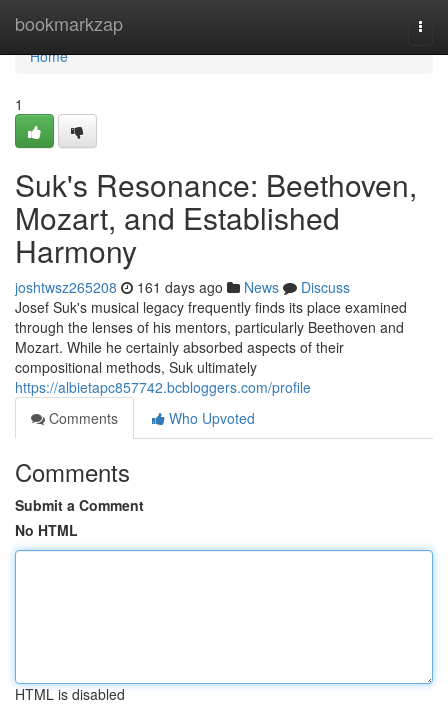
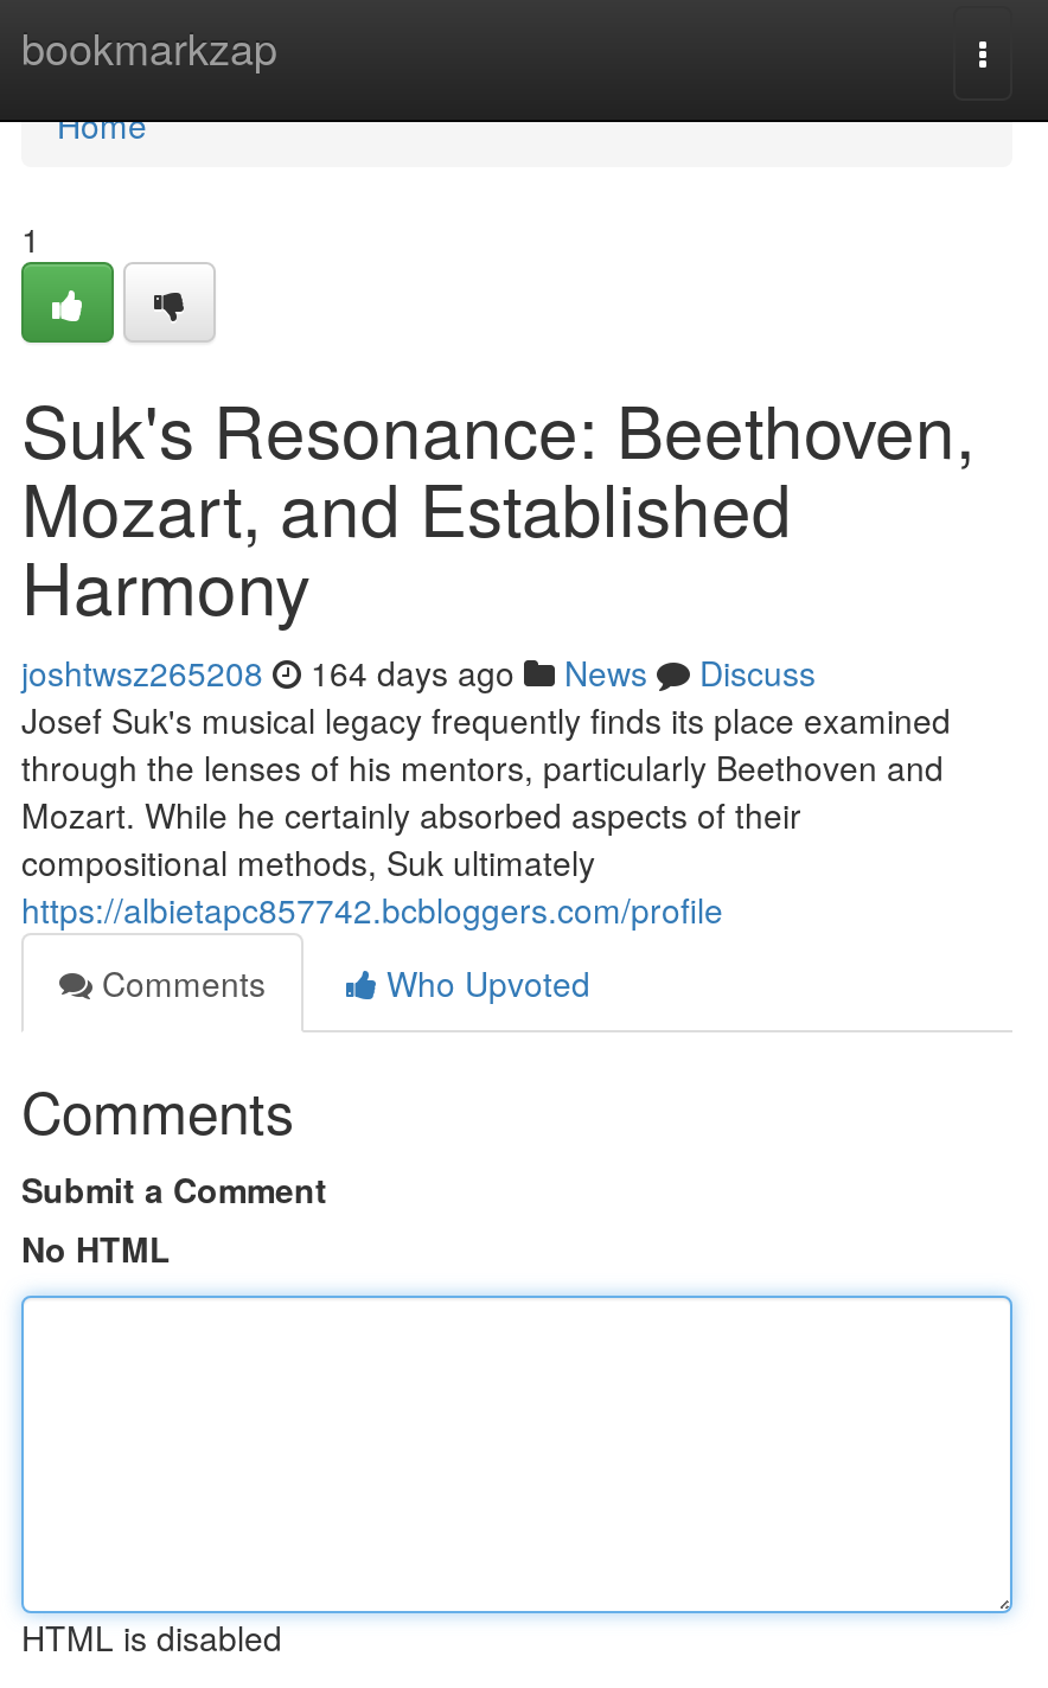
[15,277,350,297] joshtwsz265208 161 days ago News Discuss -> [21,648,816,696] joshtwsz265208 164 days ago News Discuss

